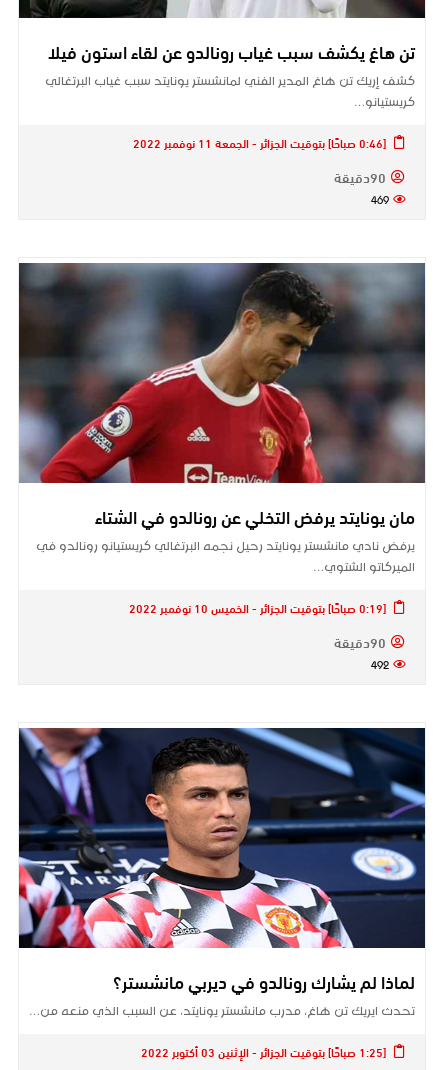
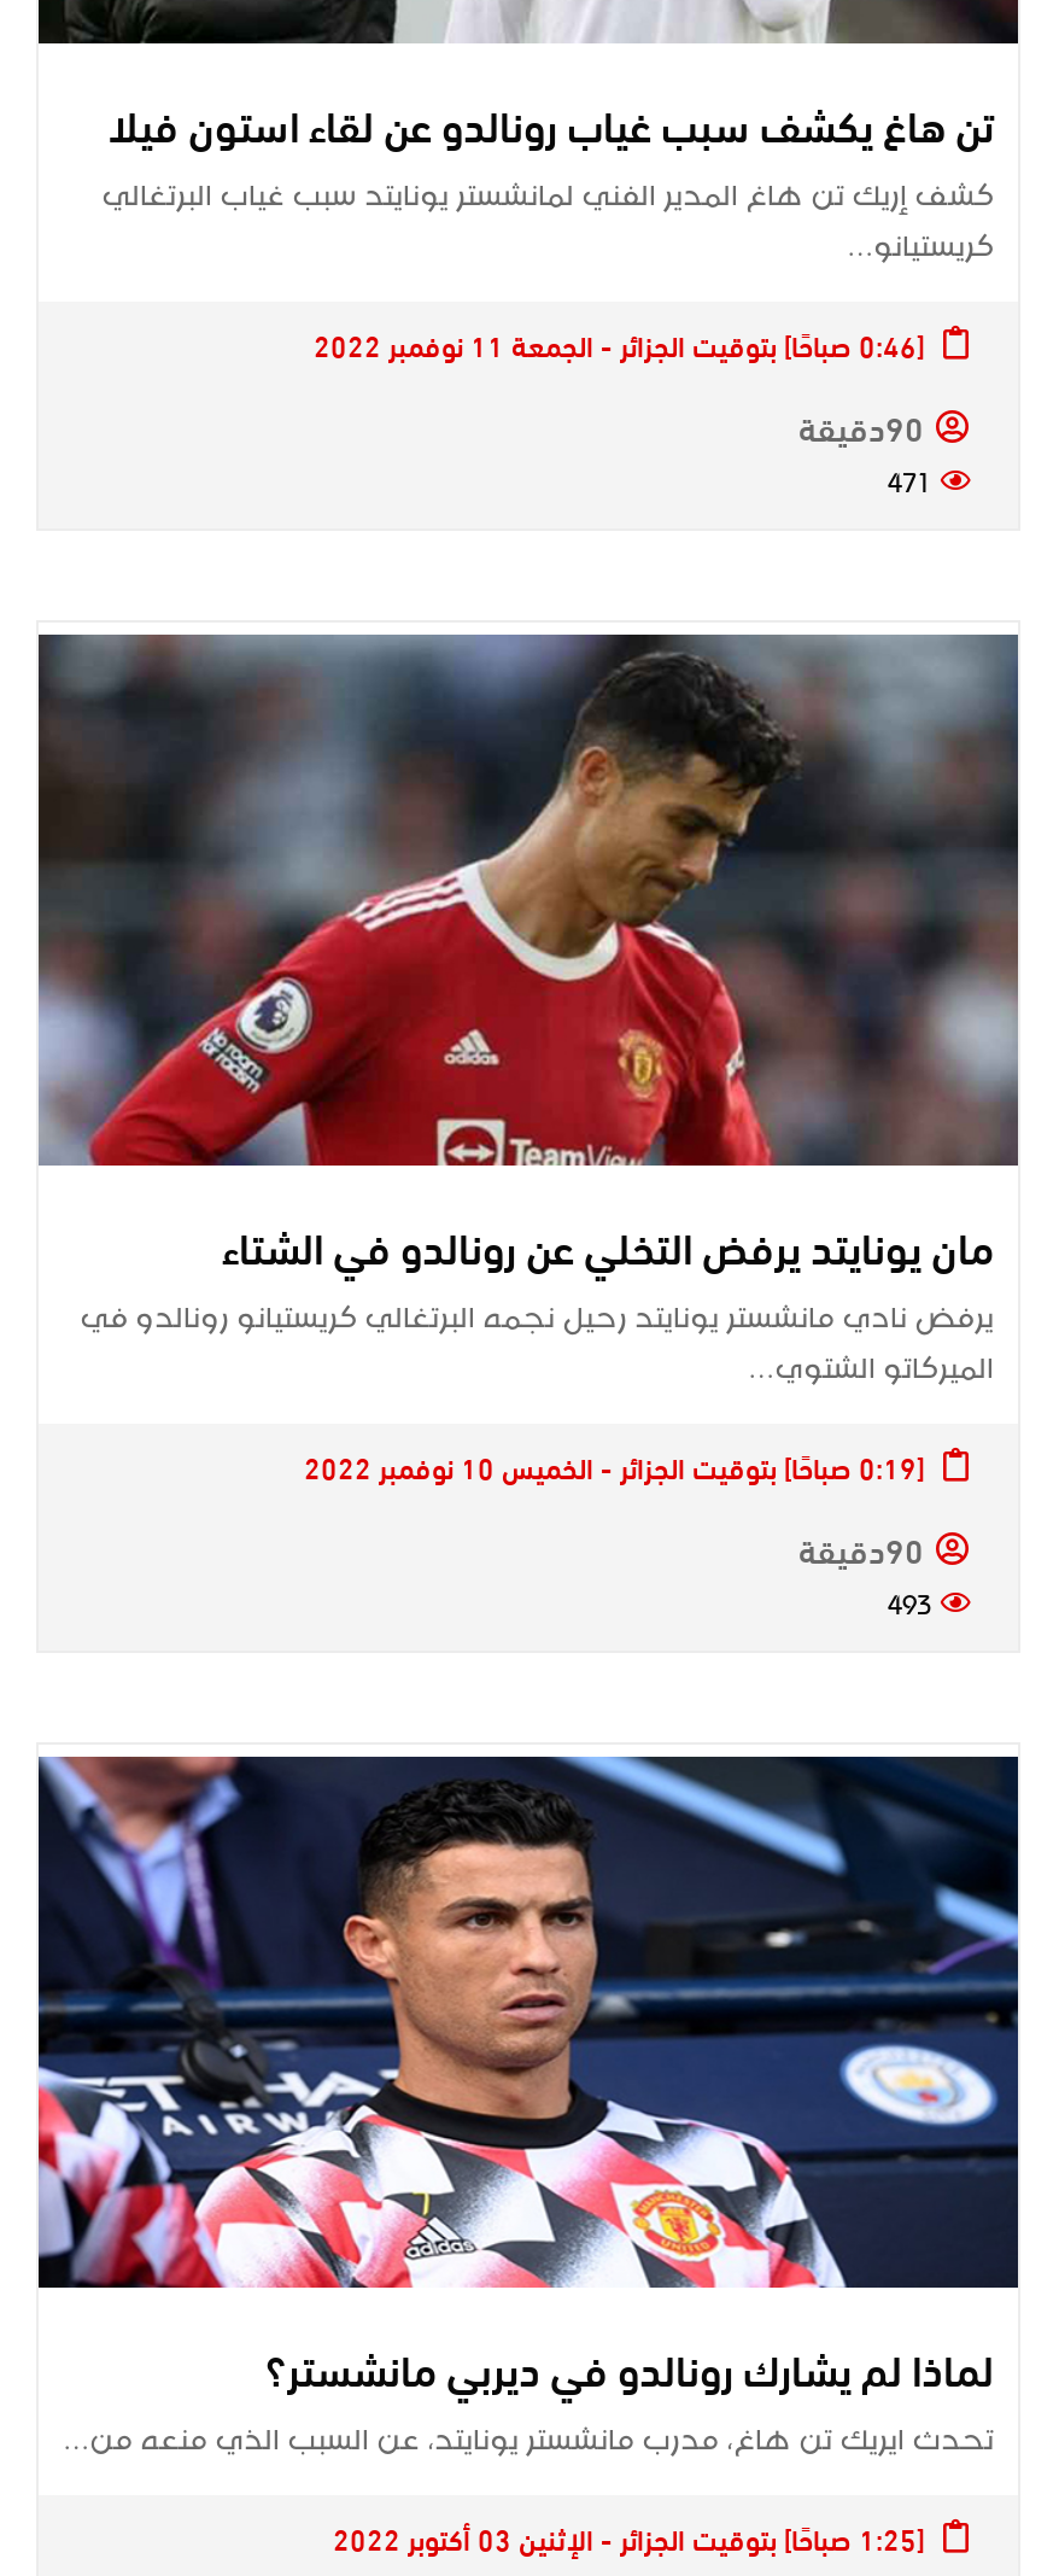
[371,187,389,209] 469 -> [888,451,931,504] 471
[371,652,389,674] 492 -> [888,1573,931,1626] 493

